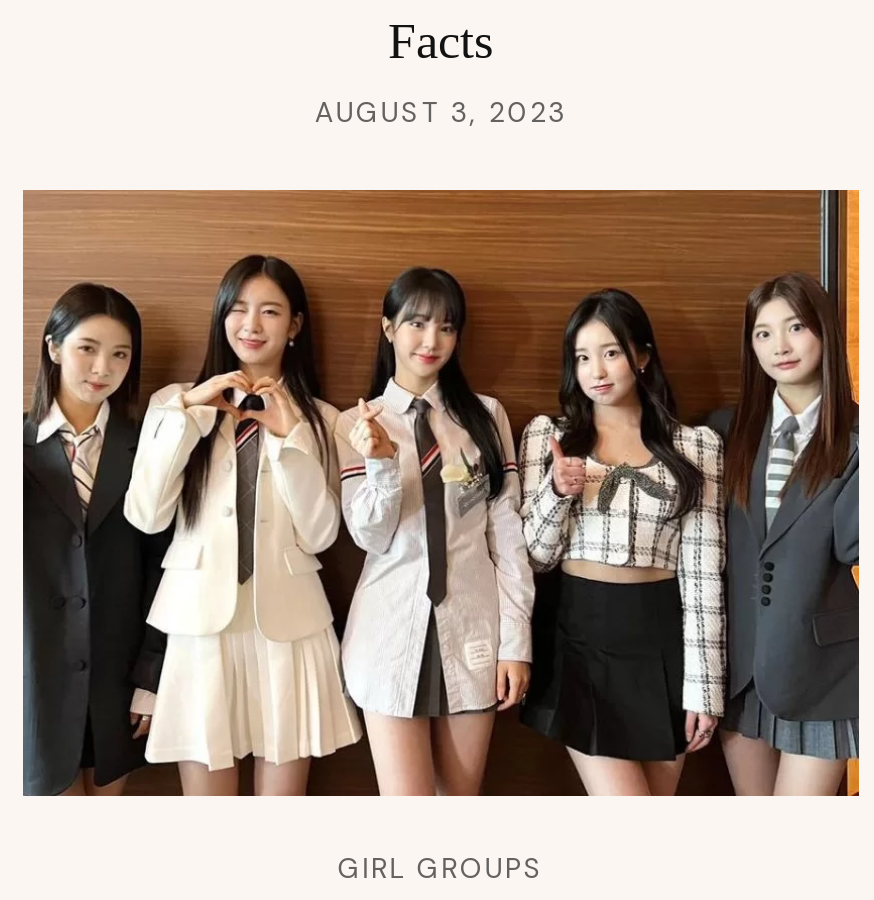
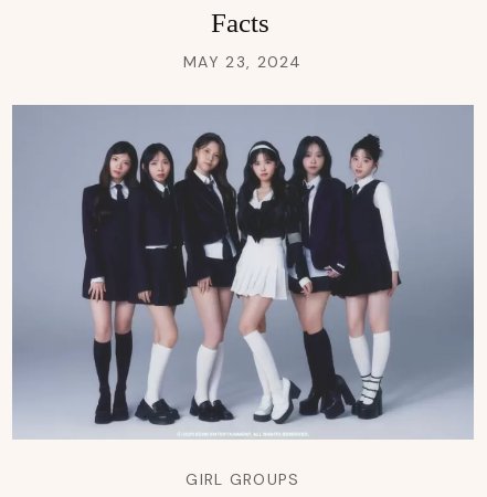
[315,93,567,129] AUGUST 3, 2023 -> [184,51,302,71] MAY 23, 2024
[21,188,861,798] [image] -> [12,104,475,440] [image]

